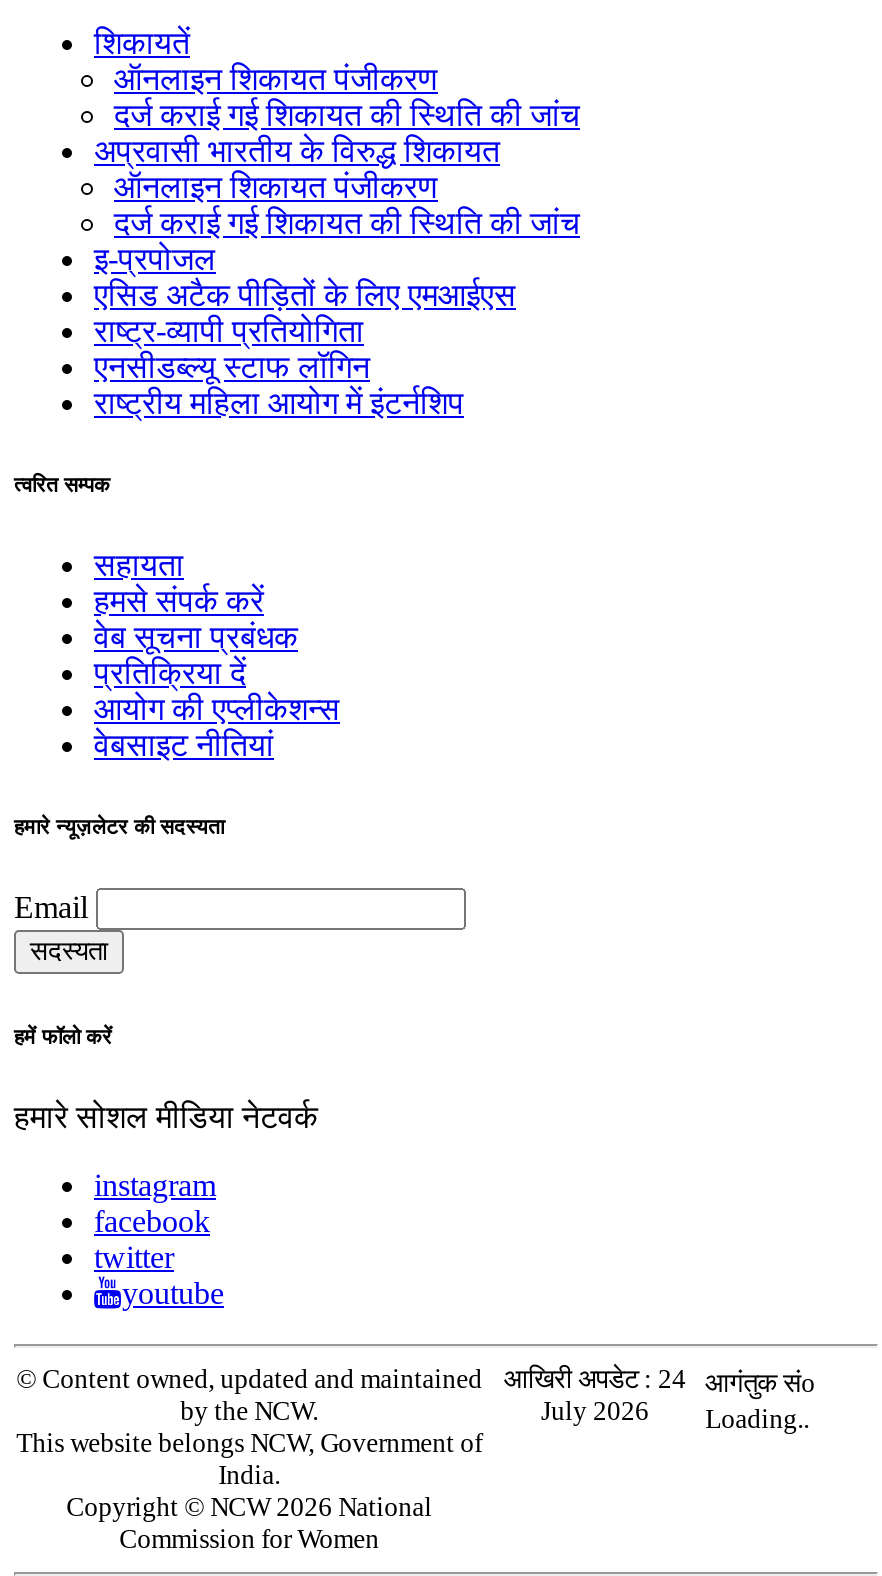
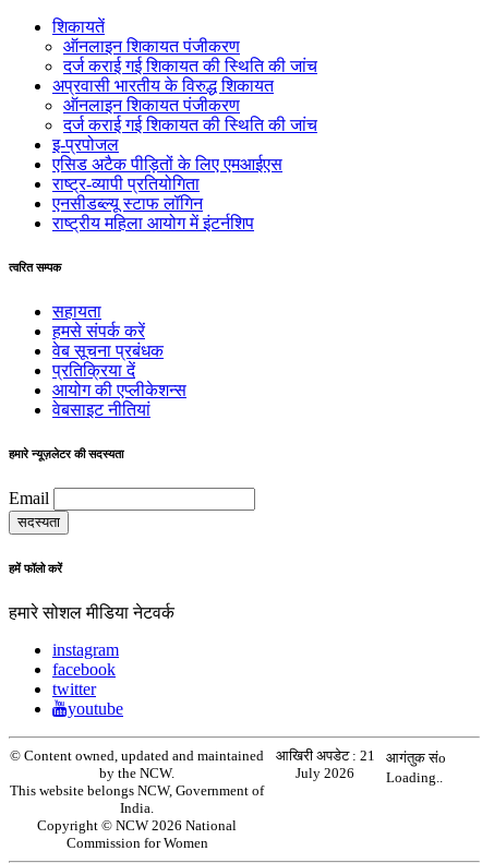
[504,1365,686,1395] आखिरी अपडेट : 24 -> [276,748,375,764] आखिरी अपडेट : 21

